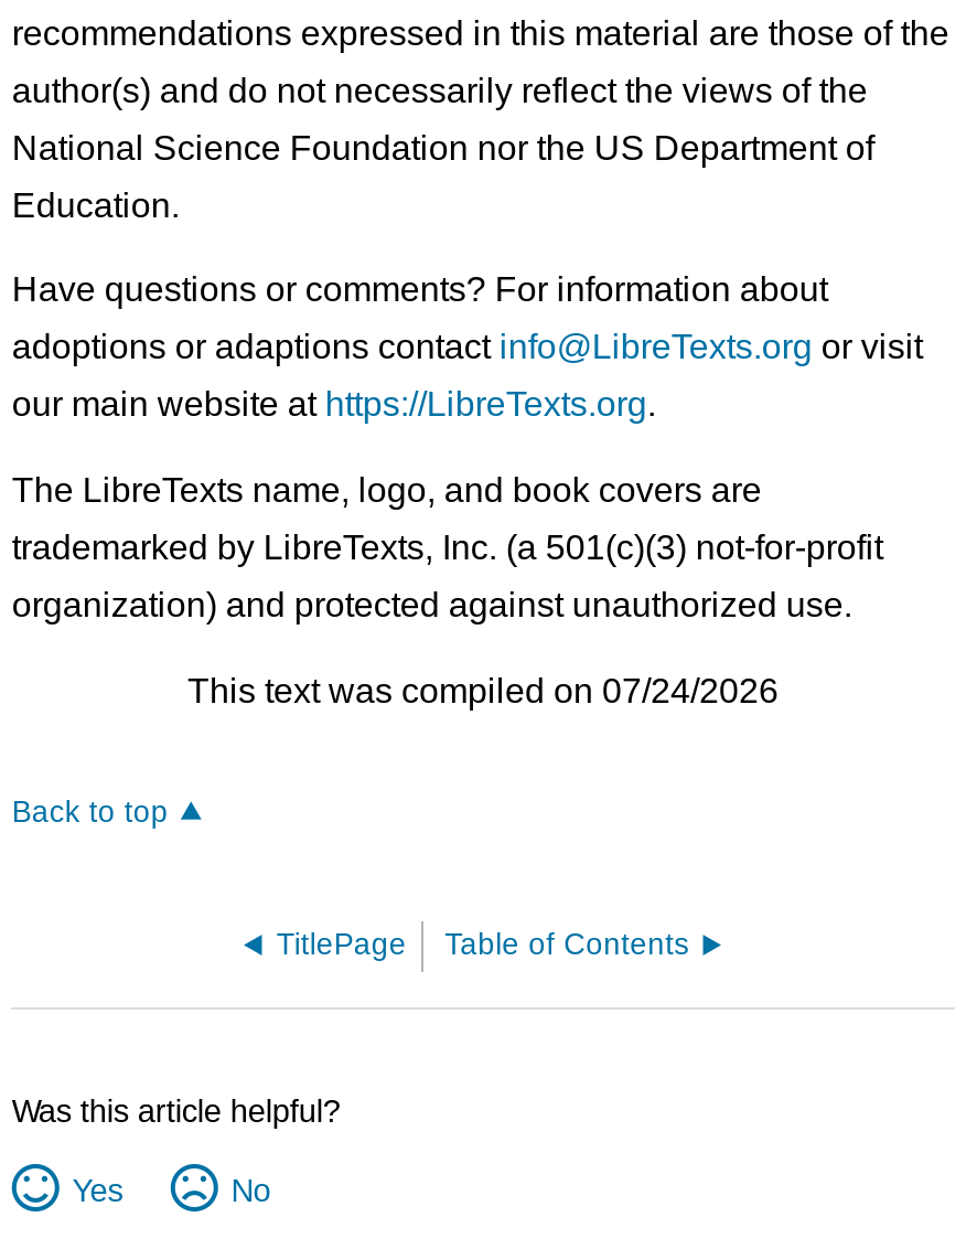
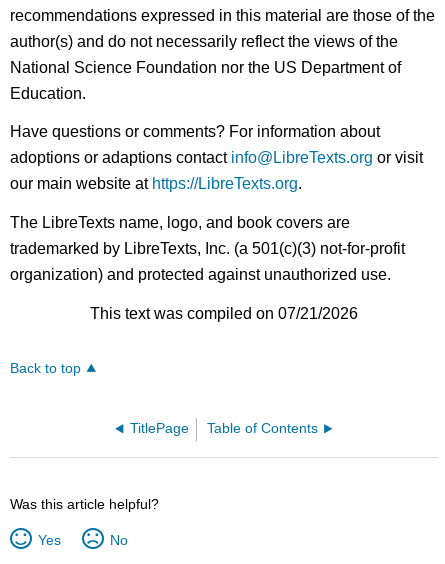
[187,672,779,709] This text was compiled on 07/24/2026 -> [90,305,358,322] This text was compiled on 07/21/2026

